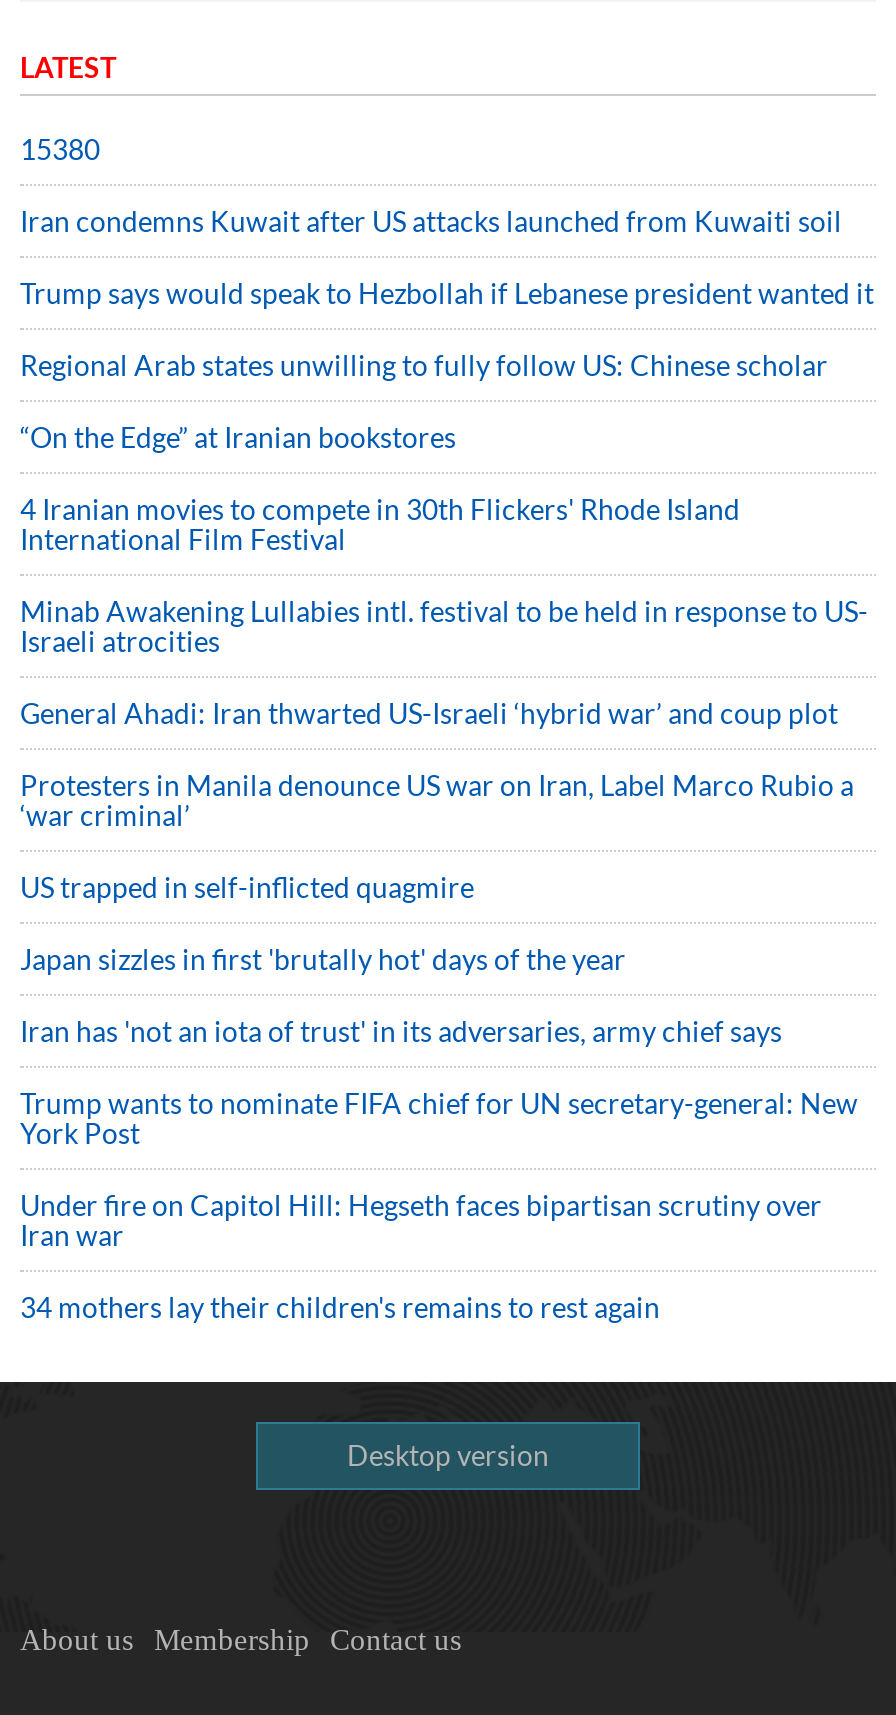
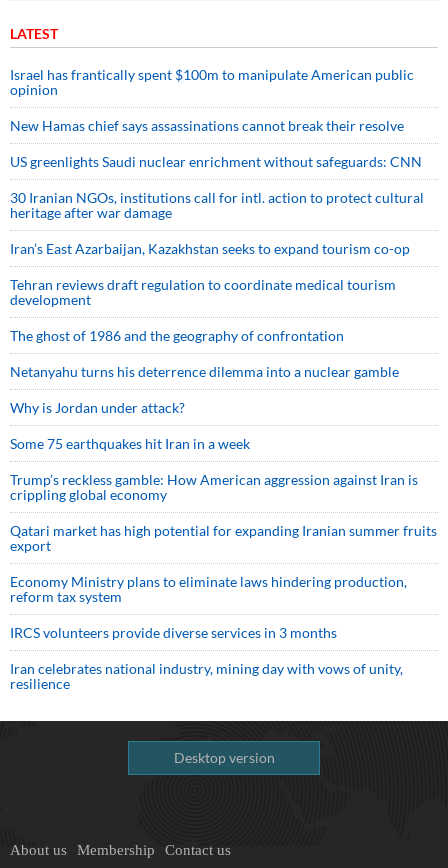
[20,133,100,167] 15380 -> [10,66,414,98] Israel has frantically spent $100m to manipulate American public | opinion
[20,205,842,239] Iran condemns Kuwait after US attacks launched from Kuwaiti soil -> [10,117,404,134] New Hamas chief says assassinations cannot break their resolve
[20,277,874,311] Trump says would speak to Hezbollah if Lebanese president wanted it -> [10,153,422,170] US greenlights Saudi nuclear enrichment without safeguards: CNN
[20,349,828,383] Regional Arab states unwilling to fully follow US: Chinese scholar -> [10,189,424,221] 30 Iranian NGOs, institutions call for intl. action to protect cultural | heritage after war damage
[20,421,456,455] “On the Edge” at Iranian bookstores -> [10,240,410,257] Iran’s East Azarbaijan, Kazakhstan seeks to expand tourism co-op
[20,493,740,557] 4 Iranian movies to compete in 30th Flickers' Rhode Island | International Film Festival -> [10,276,396,308] Tehran reviews draft regulation to coordinate medical tourism | development
[20,595,868,659] Minab Awakening Lullabies intl. festival to be held in response to US- | Israeli atrocities -> [10,327,344,344] The ghost of 1986 and the geography of confrontation
[20,697,838,731] General Ahadi: Iran thwarted US-Israeli ‘hybrid war’ and coup plot -> [10,363,399,380] Netanyahu turns his deterrence dilemma into a nuclear gamble
[20,769,854,833] Protesters in Manila denounce US war on Iran, Label Marco Rubio a | ‘war criminal’ -> [10,399,185,416] Why is Jordan under attack?
[20,871,480,905] US trapped in self-inflicted quagmire -> [10,435,250,452] Some 75 earthquakes hit Iran in a week
[20,943,626,977] Japan sizzles in first 'brutally hot' days of the year -> [10,471,418,503] Trump’s reckless gamble: How American aggression against Iran is | crippling global economy
[20,1015,788,1049] Iran has 'not an iota of trust' in its adversaries, army chief says -> [10,522,437,554] Qatari market has high potential for expanding Iranian summer fruits | export
[20,1087,858,1151] Trump wants to nominate FIFA chief for UN secretary-general: New | York Post -> [10,573,407,605] Economy Ministry plans to eliminate laws hindering production, | reform tax system
[20,1189,822,1253] Under fire on Capitol Hill: Hegseth faces bipartisan scrutiny over | Iran war -> [10,624,337,641] IRCS volunteers provide diverse services in 3 months
[20,1291,660,1325] 34 mothers lay their children's remains to rest again -> [10,660,403,692] Iran celebrates national industry, mining day with vows of unity, | resilience

